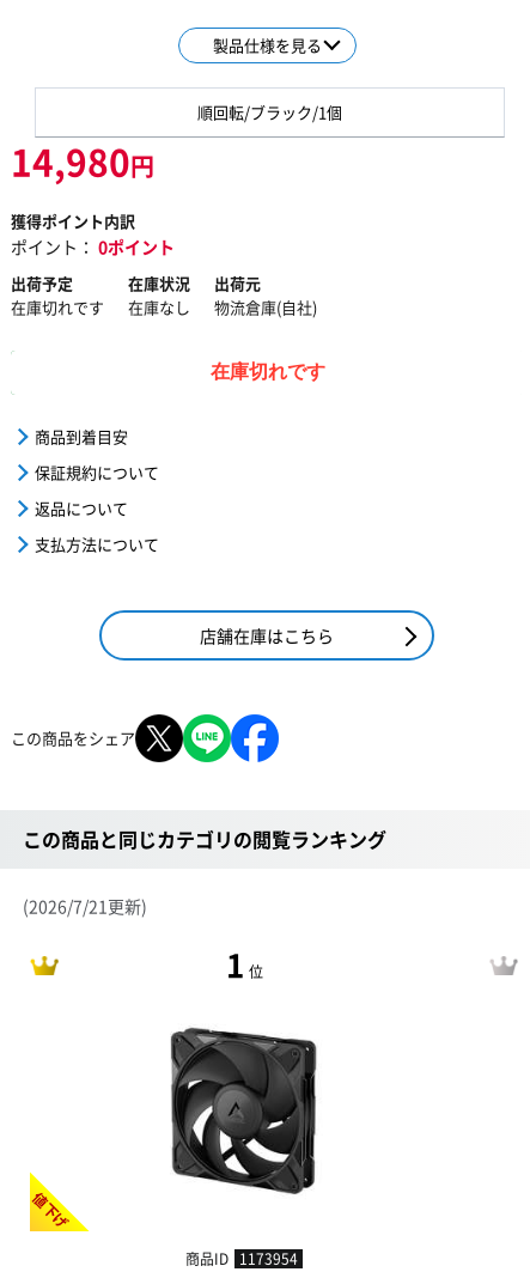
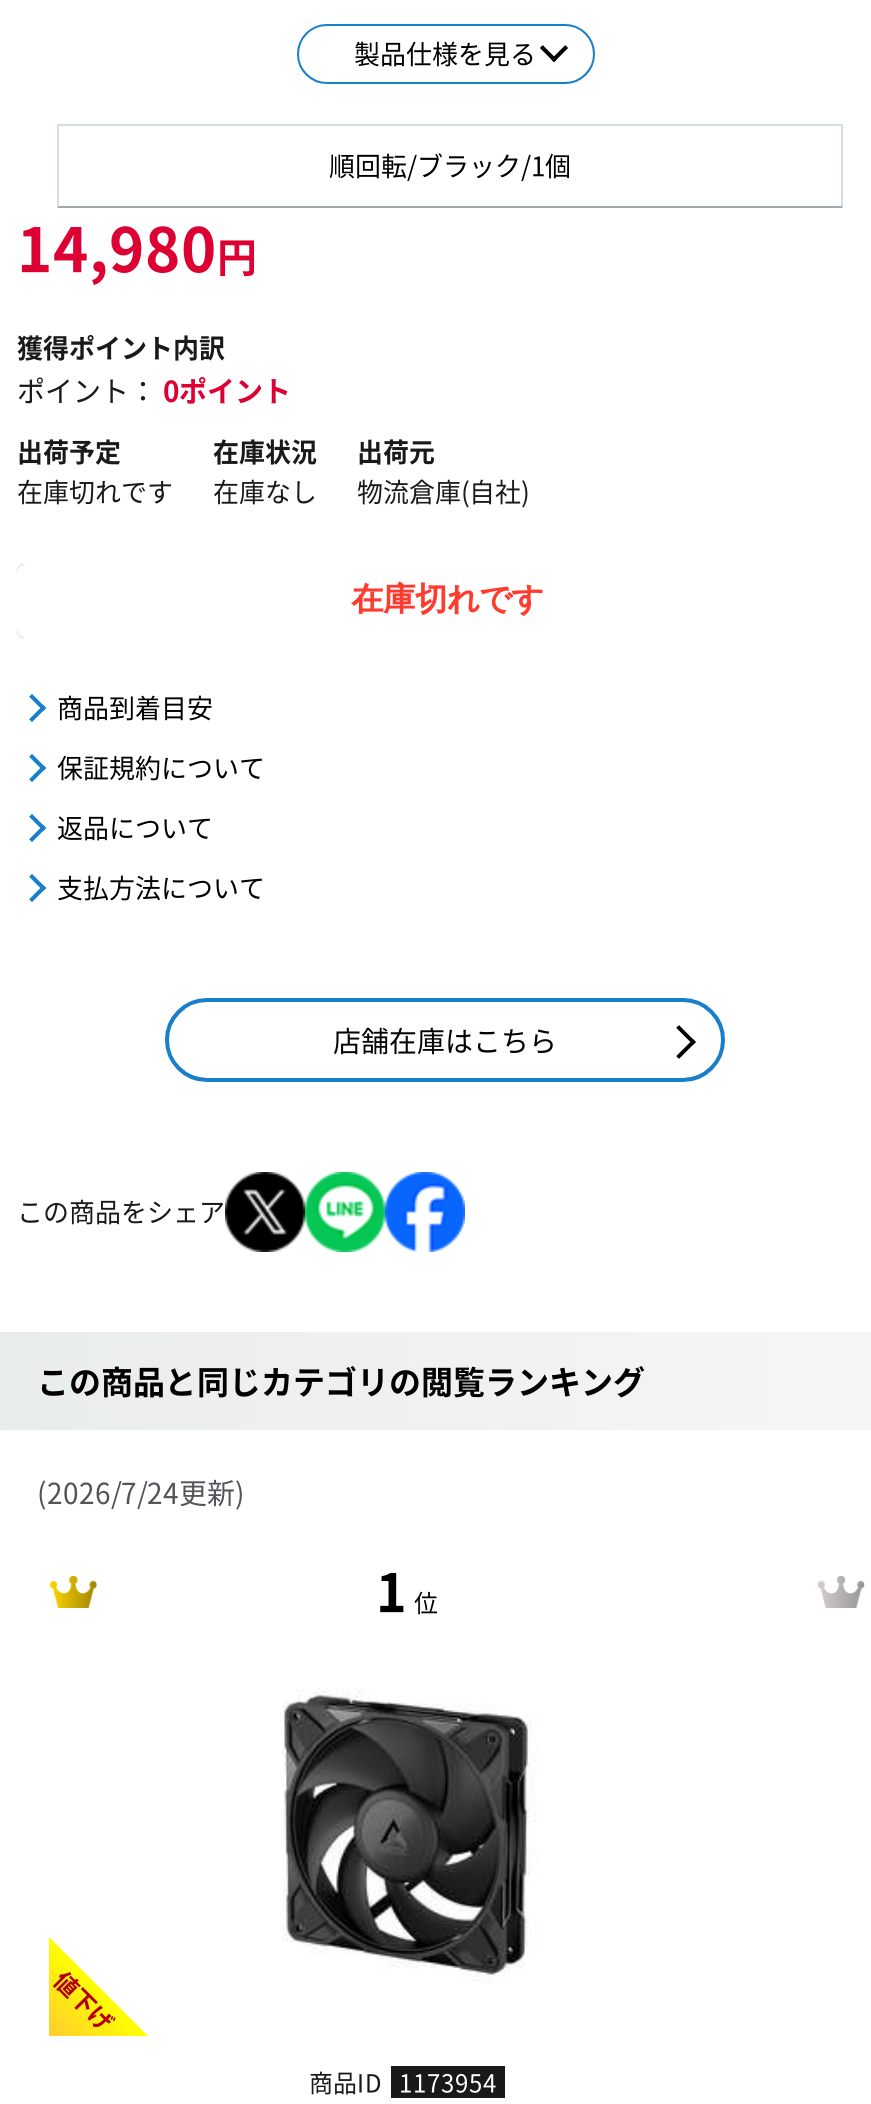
[23,894,147,918] (2026/7/21更新) -> [37,1472,245,1512] (2026/7/24更新)

